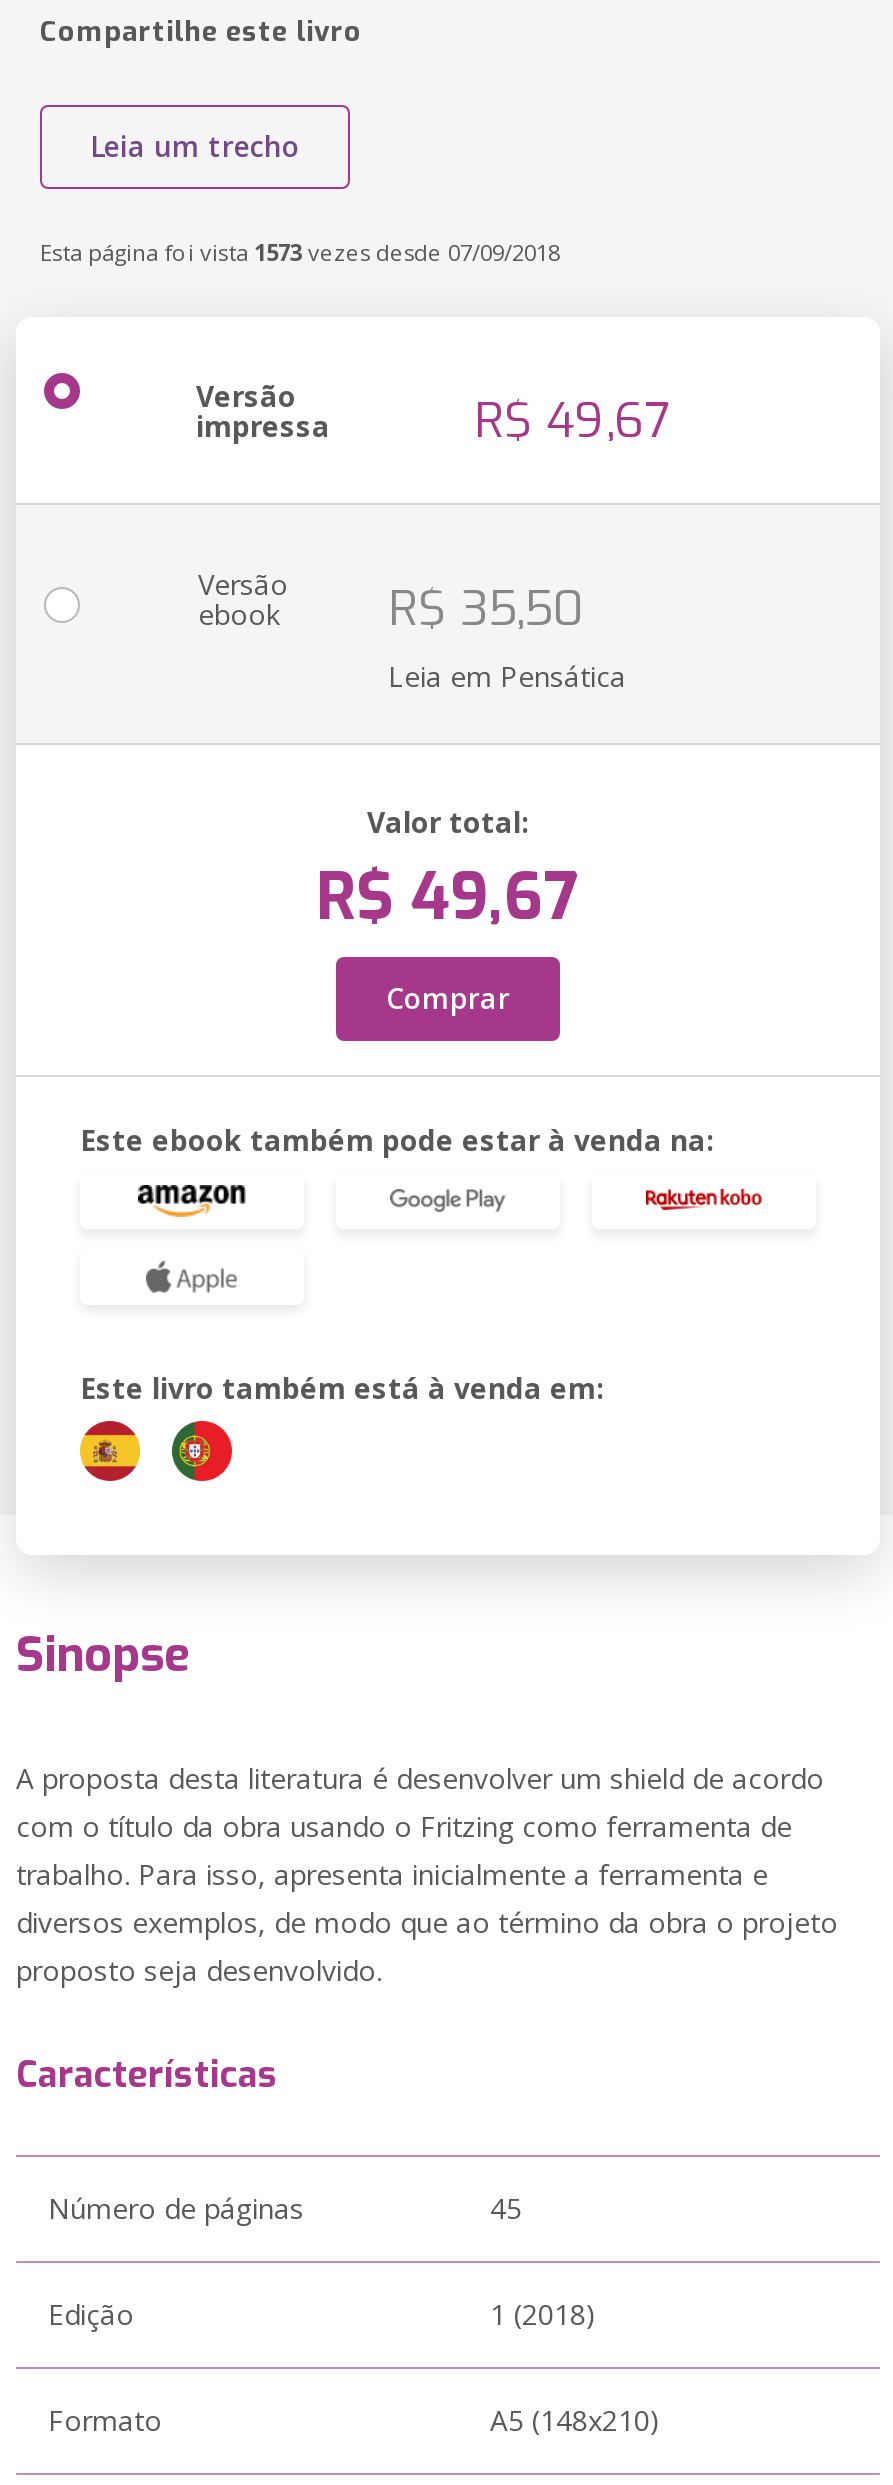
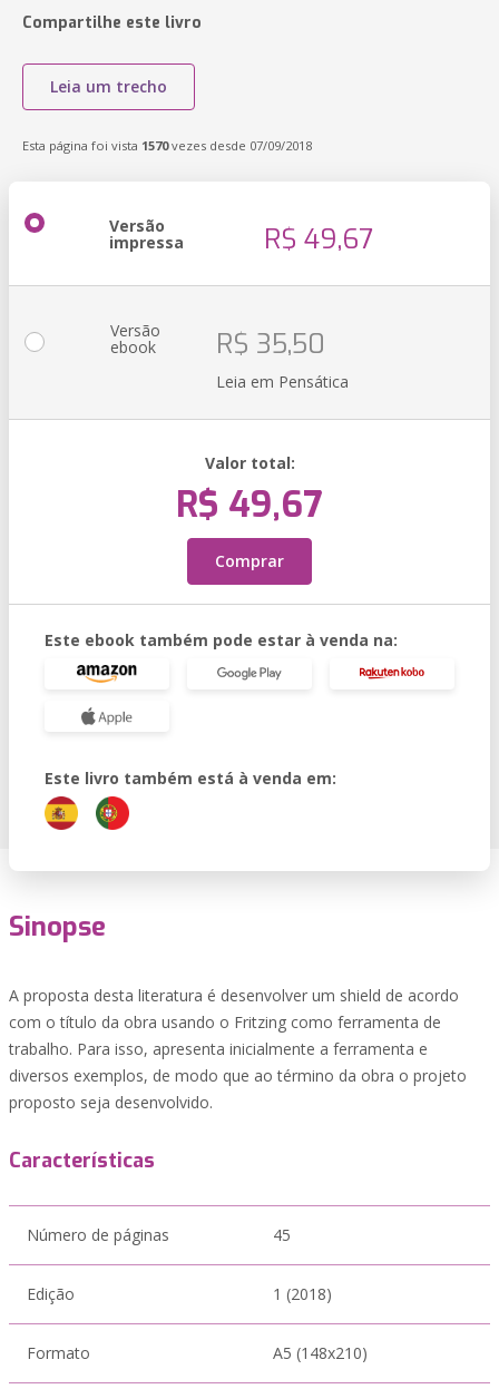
[40,237,560,267] Esta página foi vista 1573 vezes desde 07/09/2018 -> [22,137,312,154] Esta página foi vista 1570 vezes desde 07/09/2018

